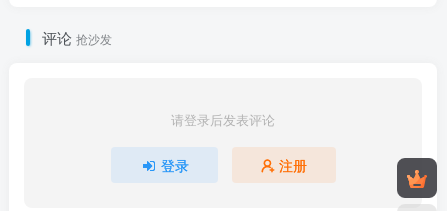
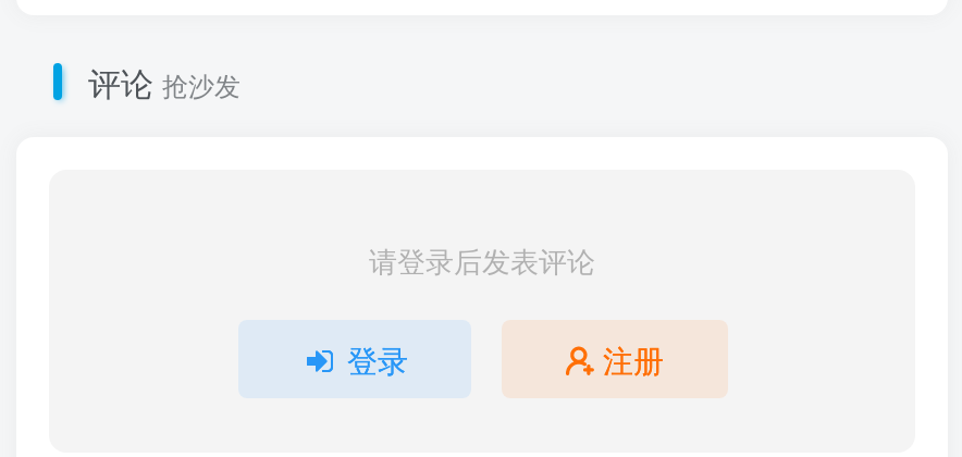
[396,157,438,199] [image] -> none

